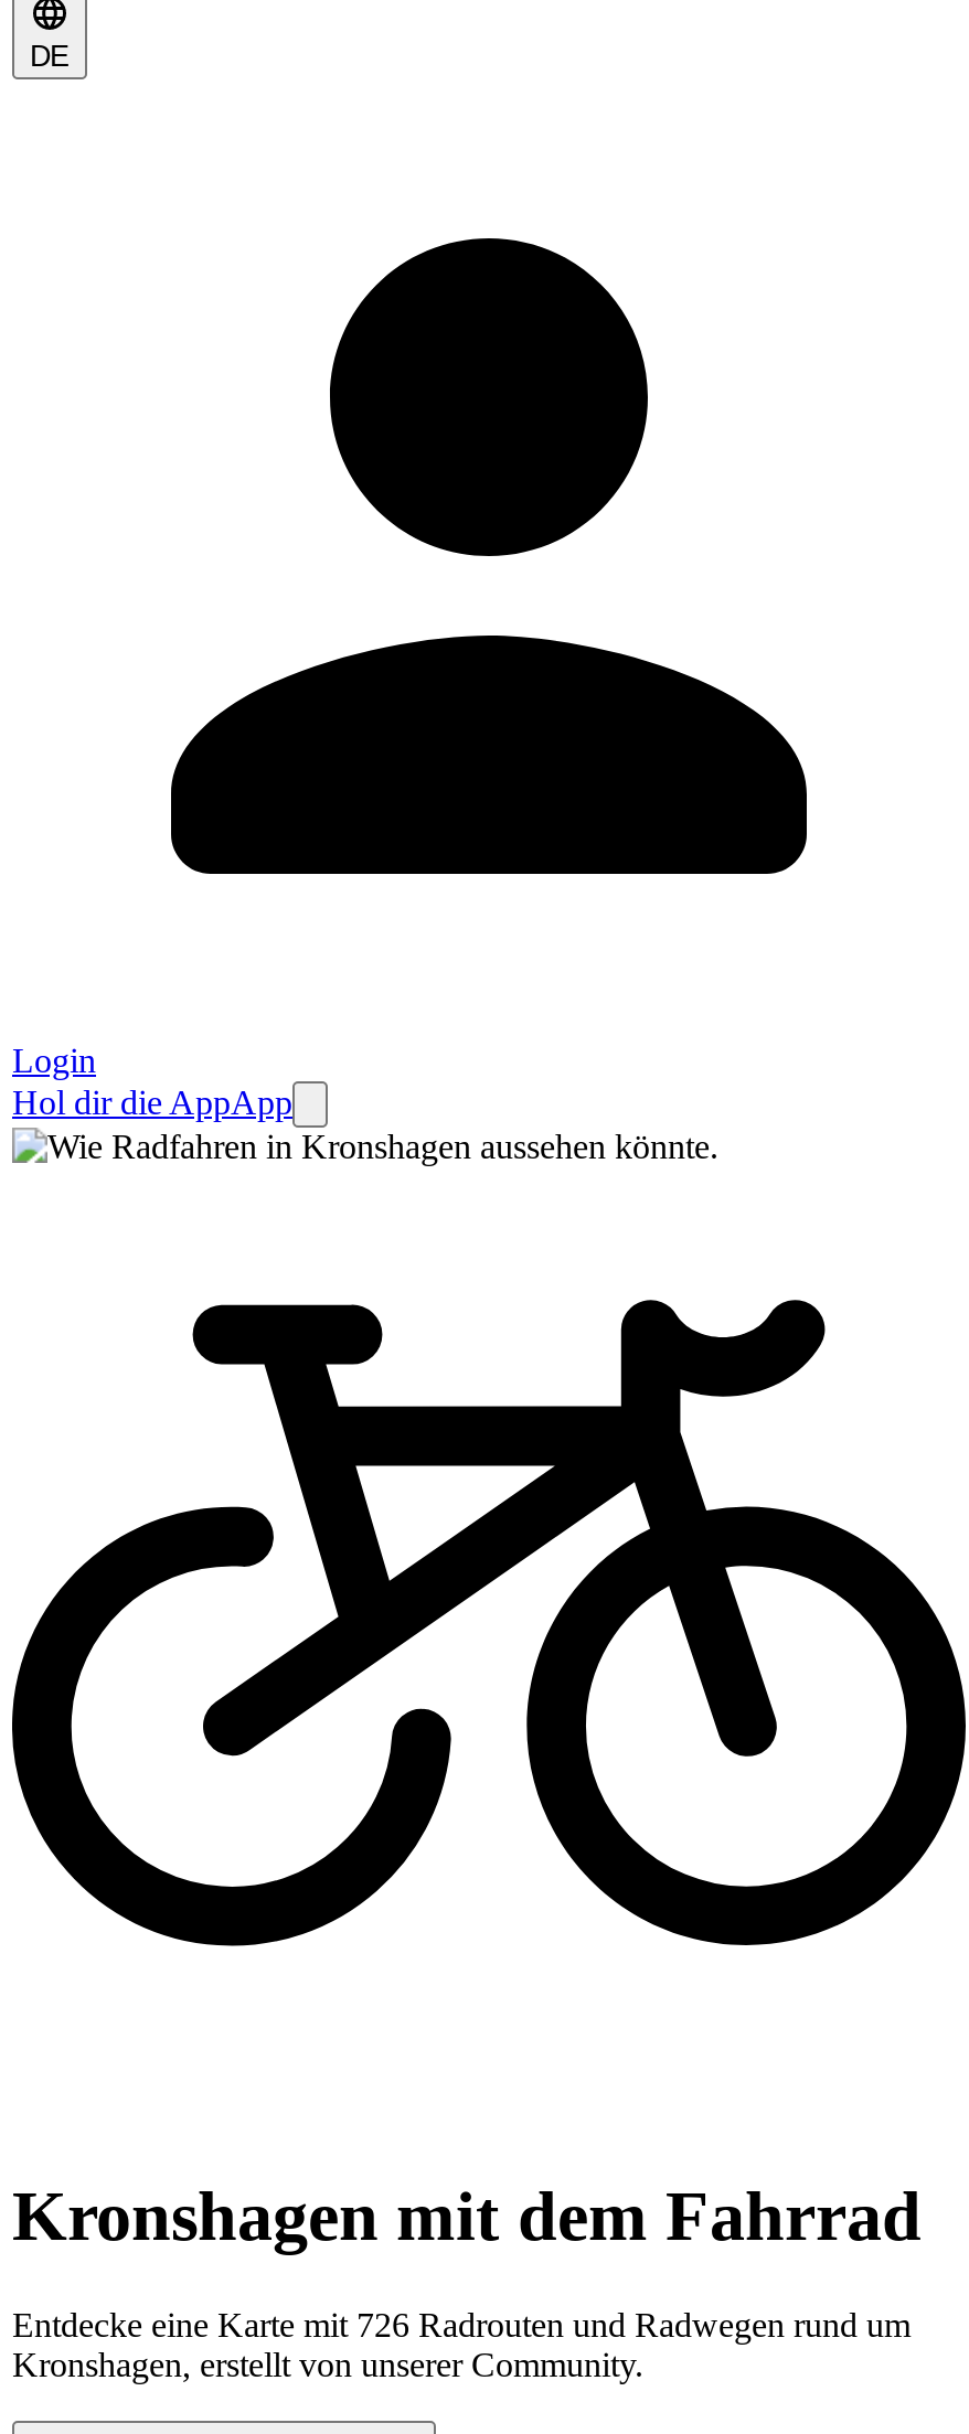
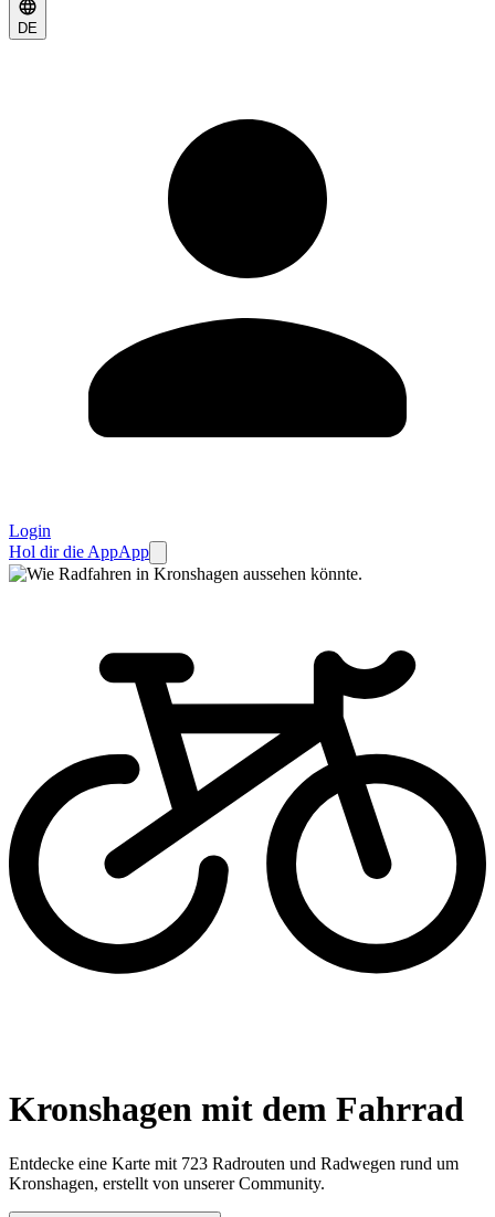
[12,2306,911,2343] Entdecke eine Karte mit 726 Radrouten und Radwegen rund um -> [9,1154,459,1173] Entdecke eine Karte mit 723 Radrouten und Radwegen rund um

